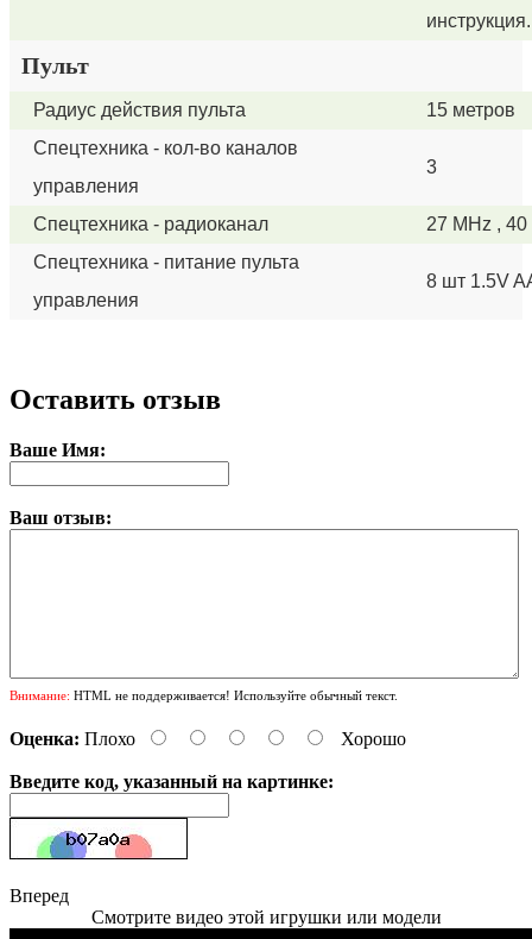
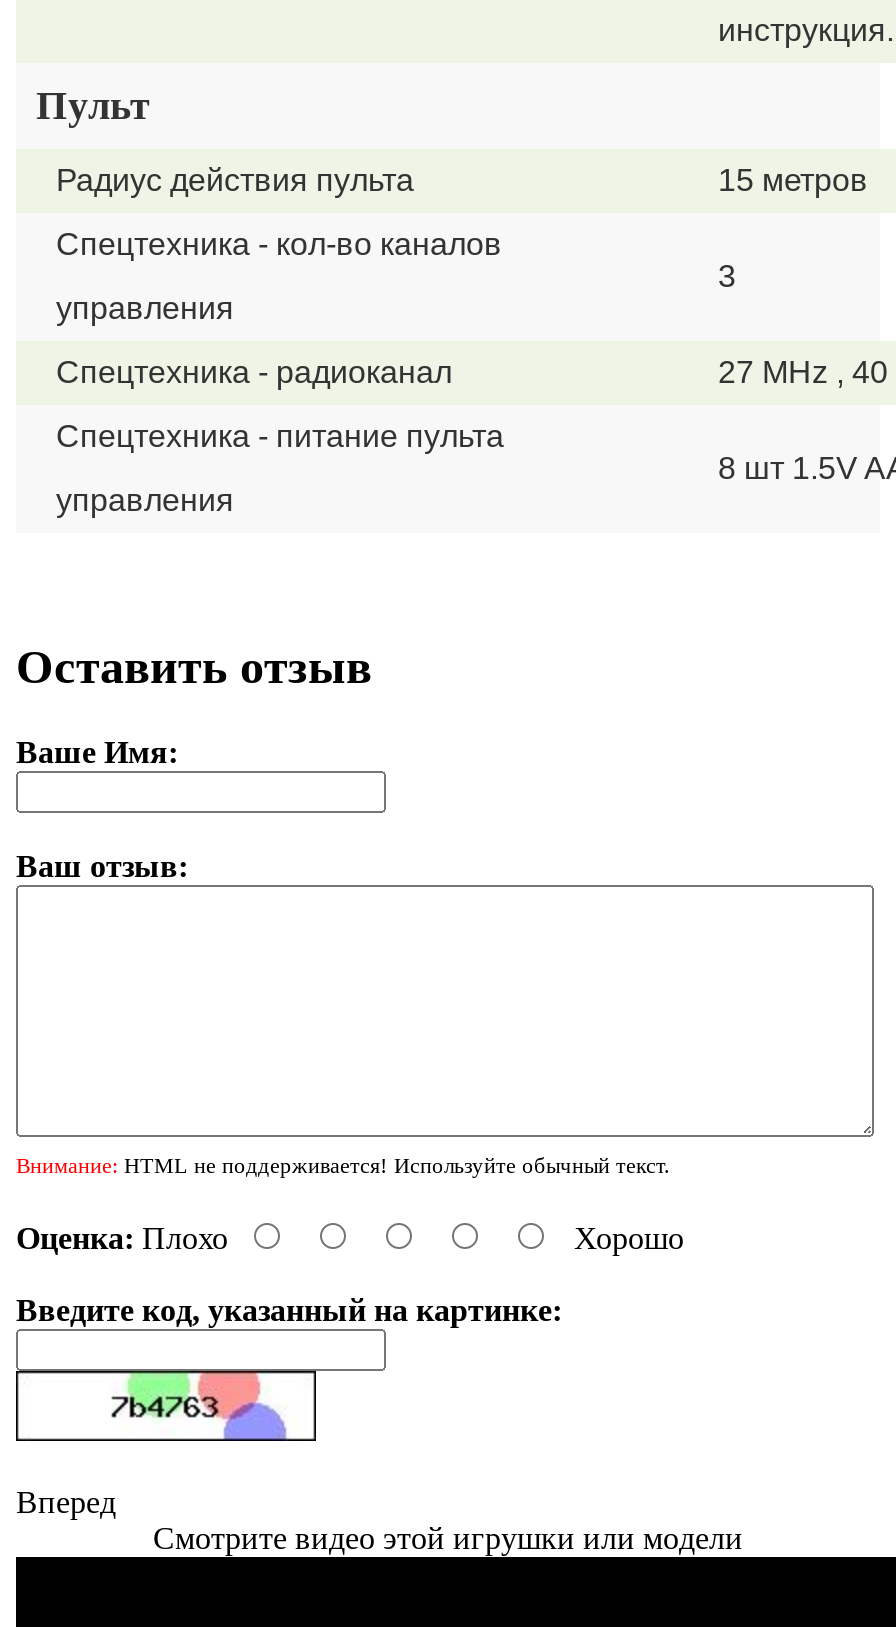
[37,819,170,859] [image] -> [64,1371,288,1441] [image]

